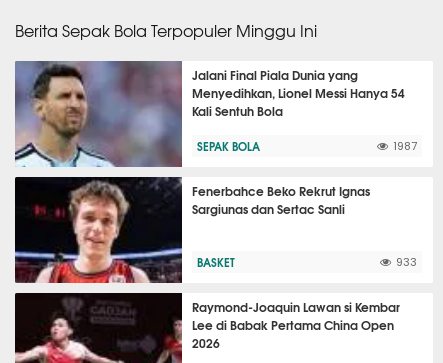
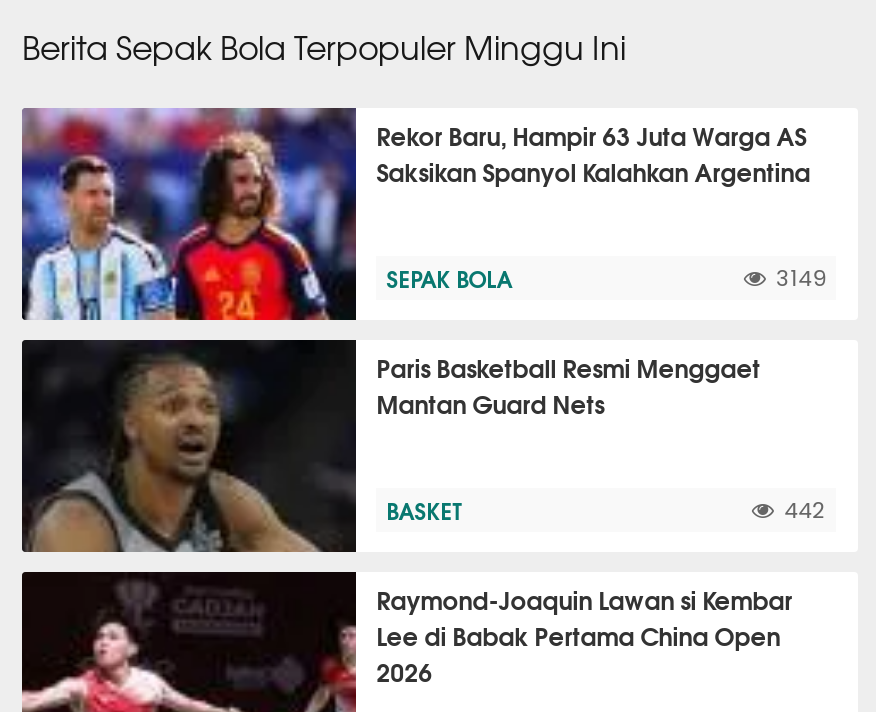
[15,61,405,168] [image] | Jalani Final Piala Dunia yang | Menyedihkan, Lionel Messi Hanya 54 | Kali Sentuh Bola -> [20,108,810,322] [image] | Rekor Baru, Hampir 63 Juta Warga AS | Saksikan Spanyol Kalahkan Argentina
[393,141,417,152] 1987 -> [776,268,826,290] 3149
[14,177,370,284] [image] | Fenerbahce Beko Rekrut Ignas | Sargiunas dan Sertac Sanli -> [22,342,760,554] [image] | Paris Basketball Resmi Menggaet | Mantan Guard Nets
[396,257,417,268] 933 -> [784,500,826,522] 442

